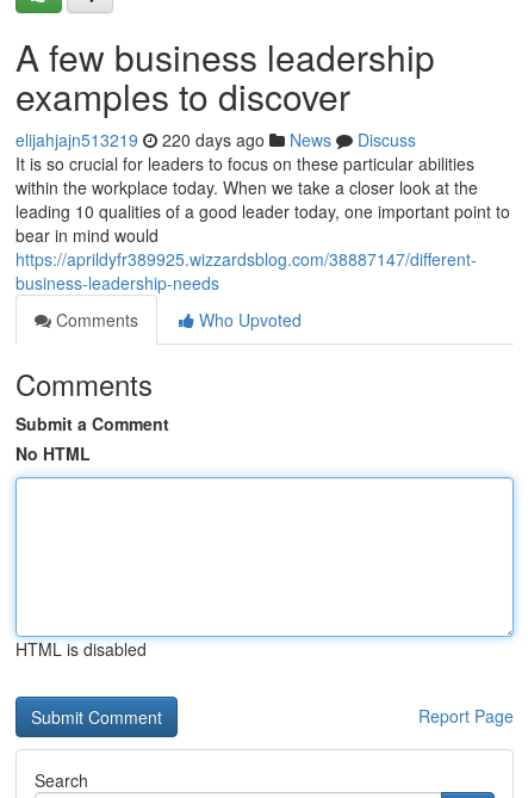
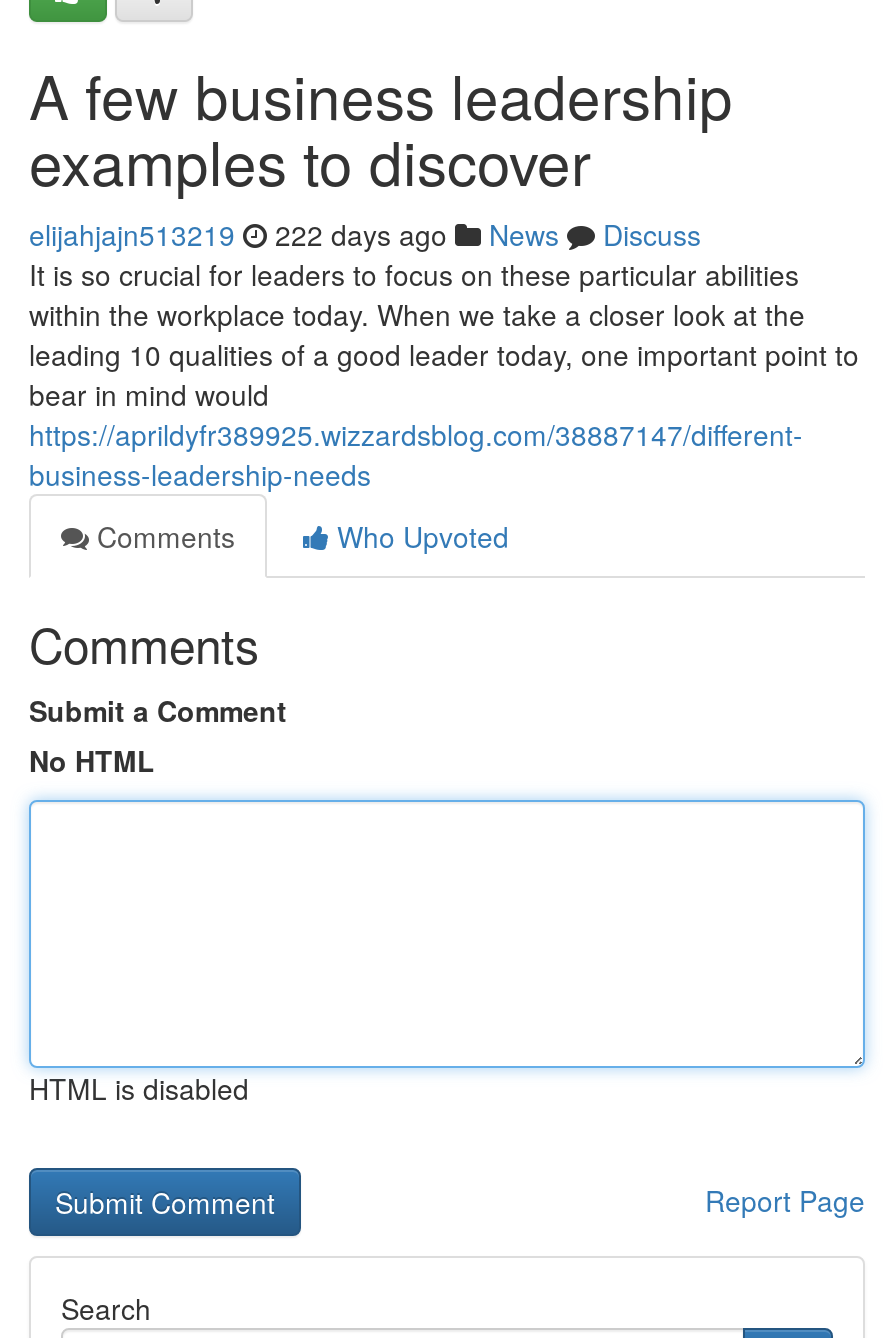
[15,128,416,151] elijahjajn513219 220 days ago News Discuss -> [29,214,701,254] elijahjajn513219 222 days ago News Discuss

